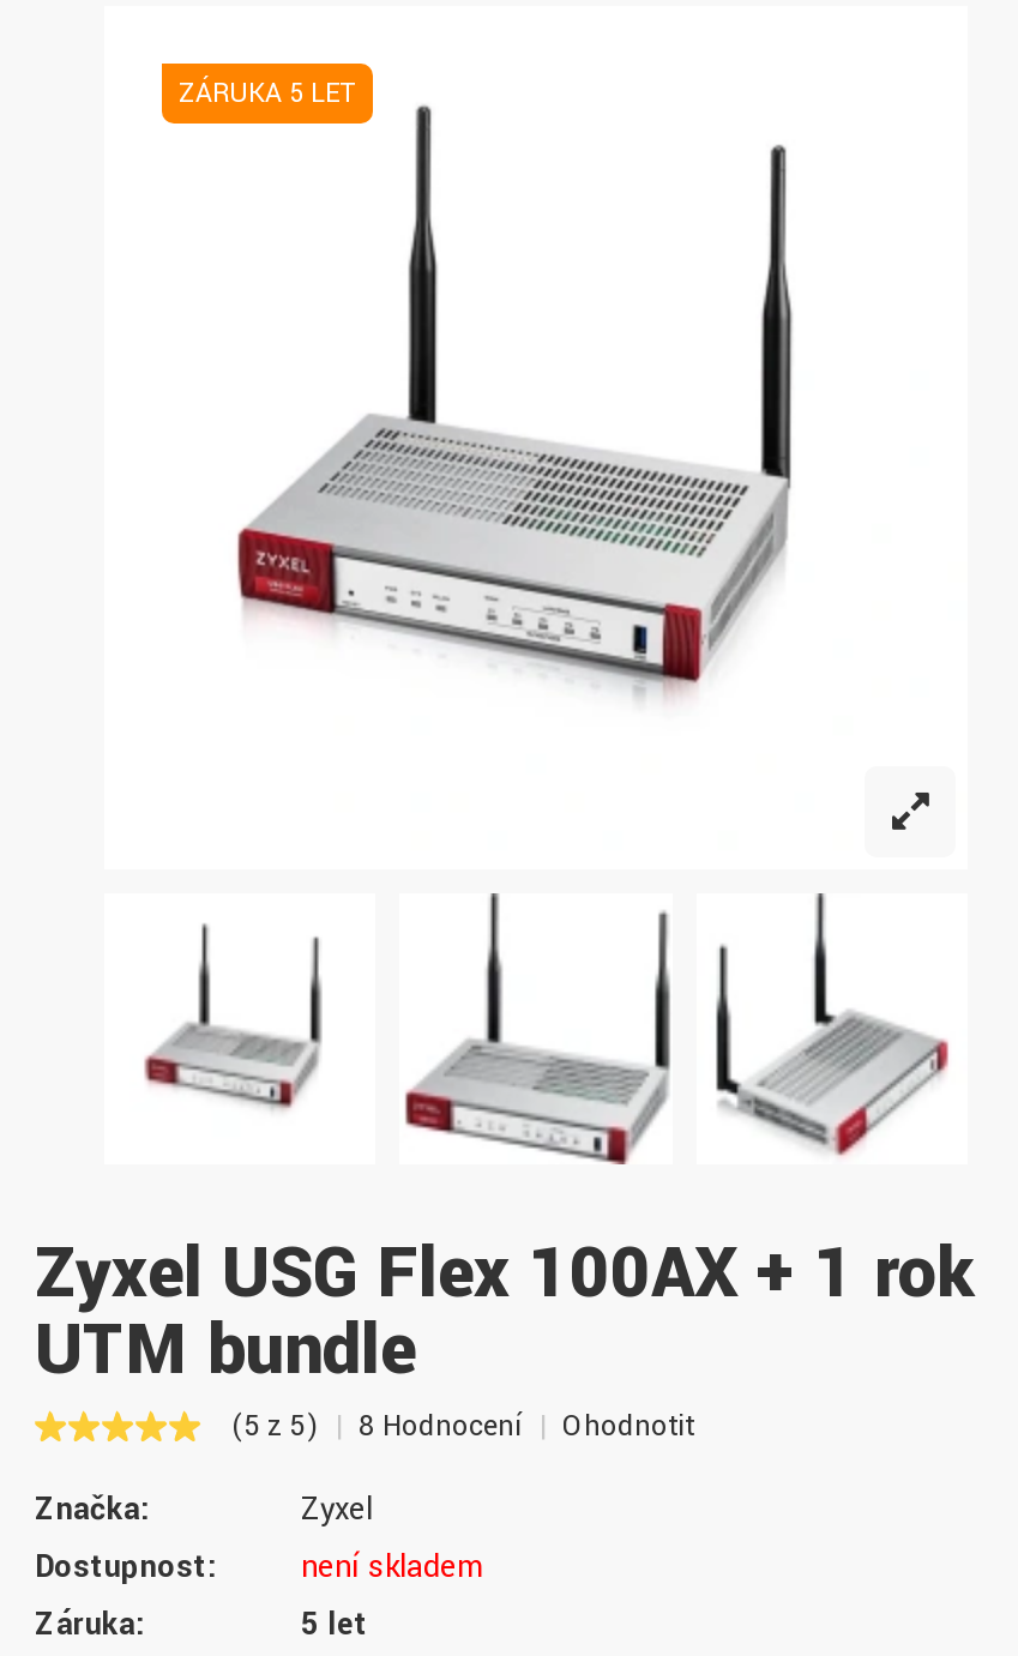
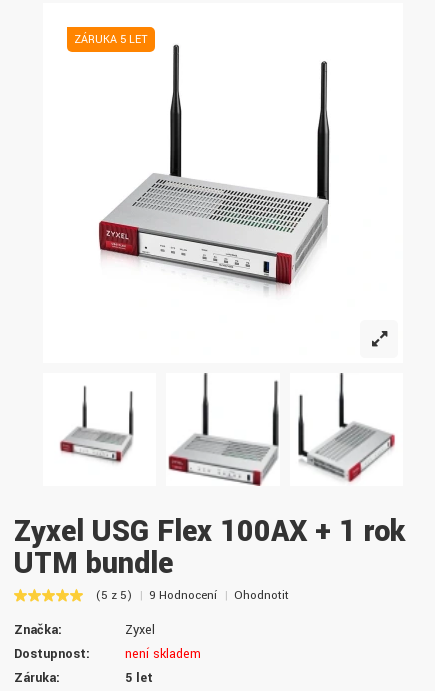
[231,1408,694,1449] (5 z 5) 8 Hodnocení Ohodnotit -> [96,587,289,604] (5 z 5) 9 Hodnocení Ohodnotit

